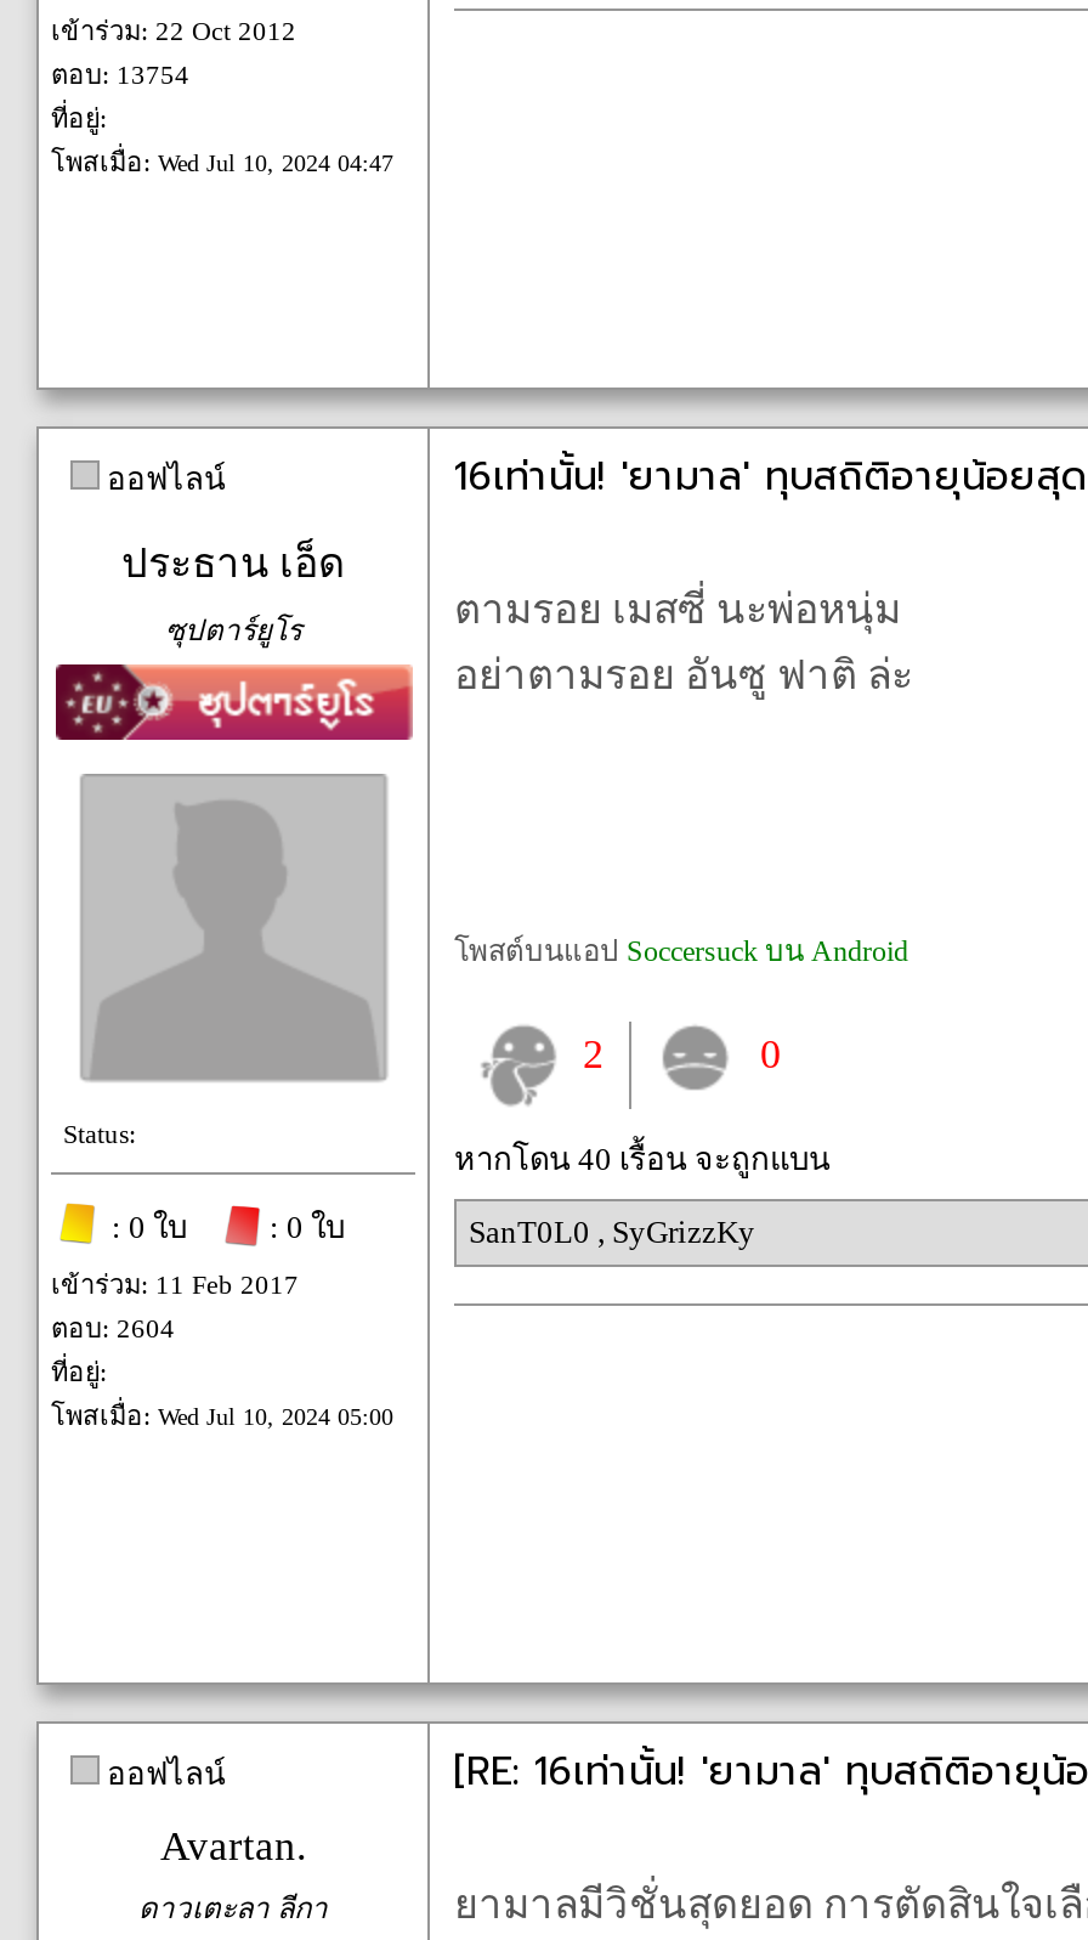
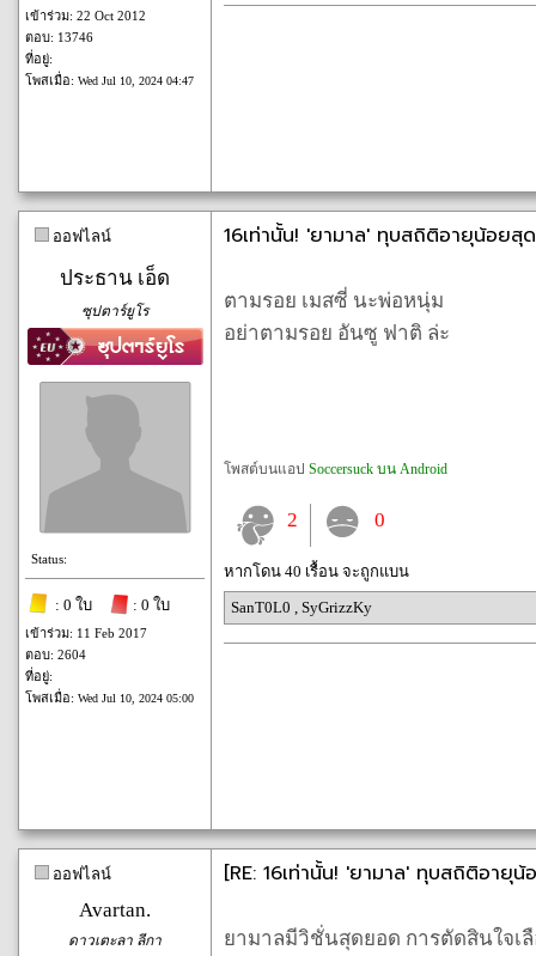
[51,59,189,88] ตอบ: 13754 -> [25,29,93,44] ตอบ: 13746

